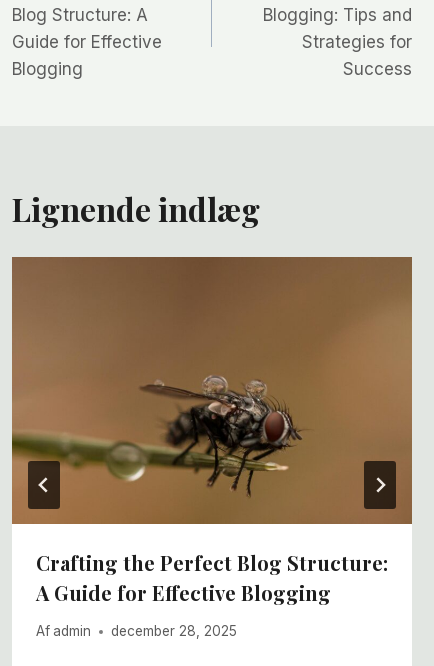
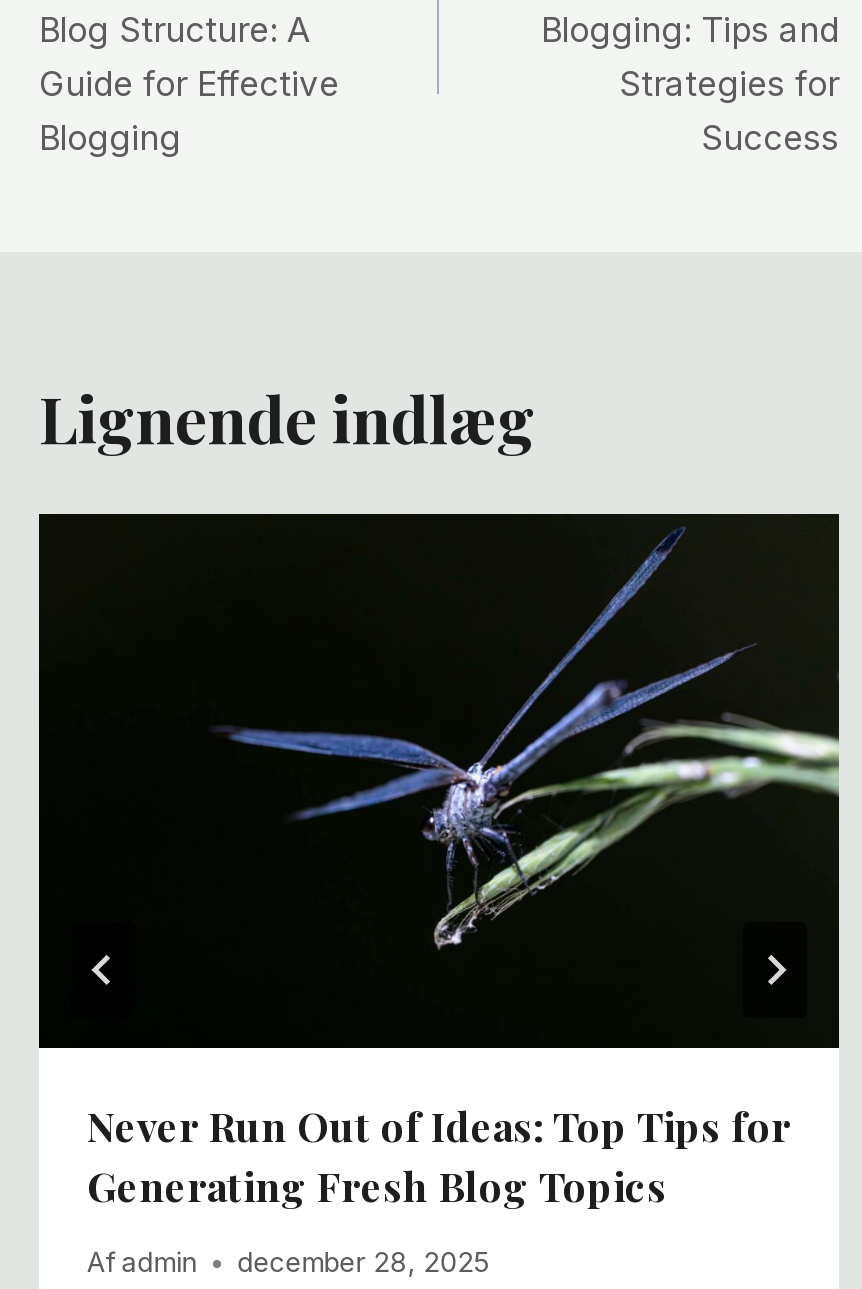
[11,256,413,606] [image] | Crafting the Perfect Blog Structure: | A Guide for Effective Blogging -> [37,512,841,1212] [image] | Never Run Out of Ideas: Top Tips for | Generating Fresh Blog Topics

